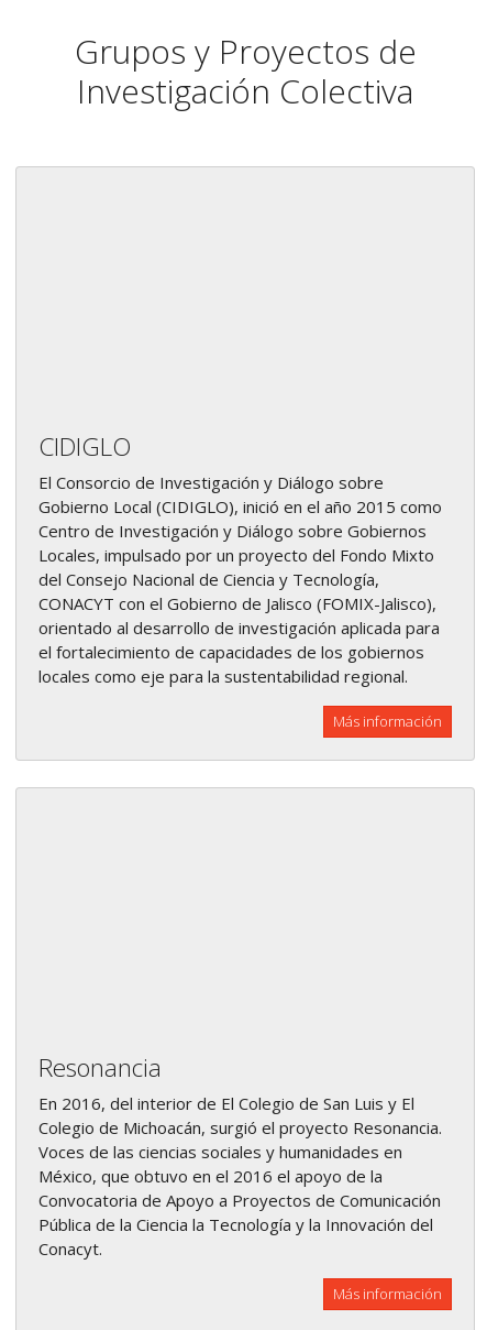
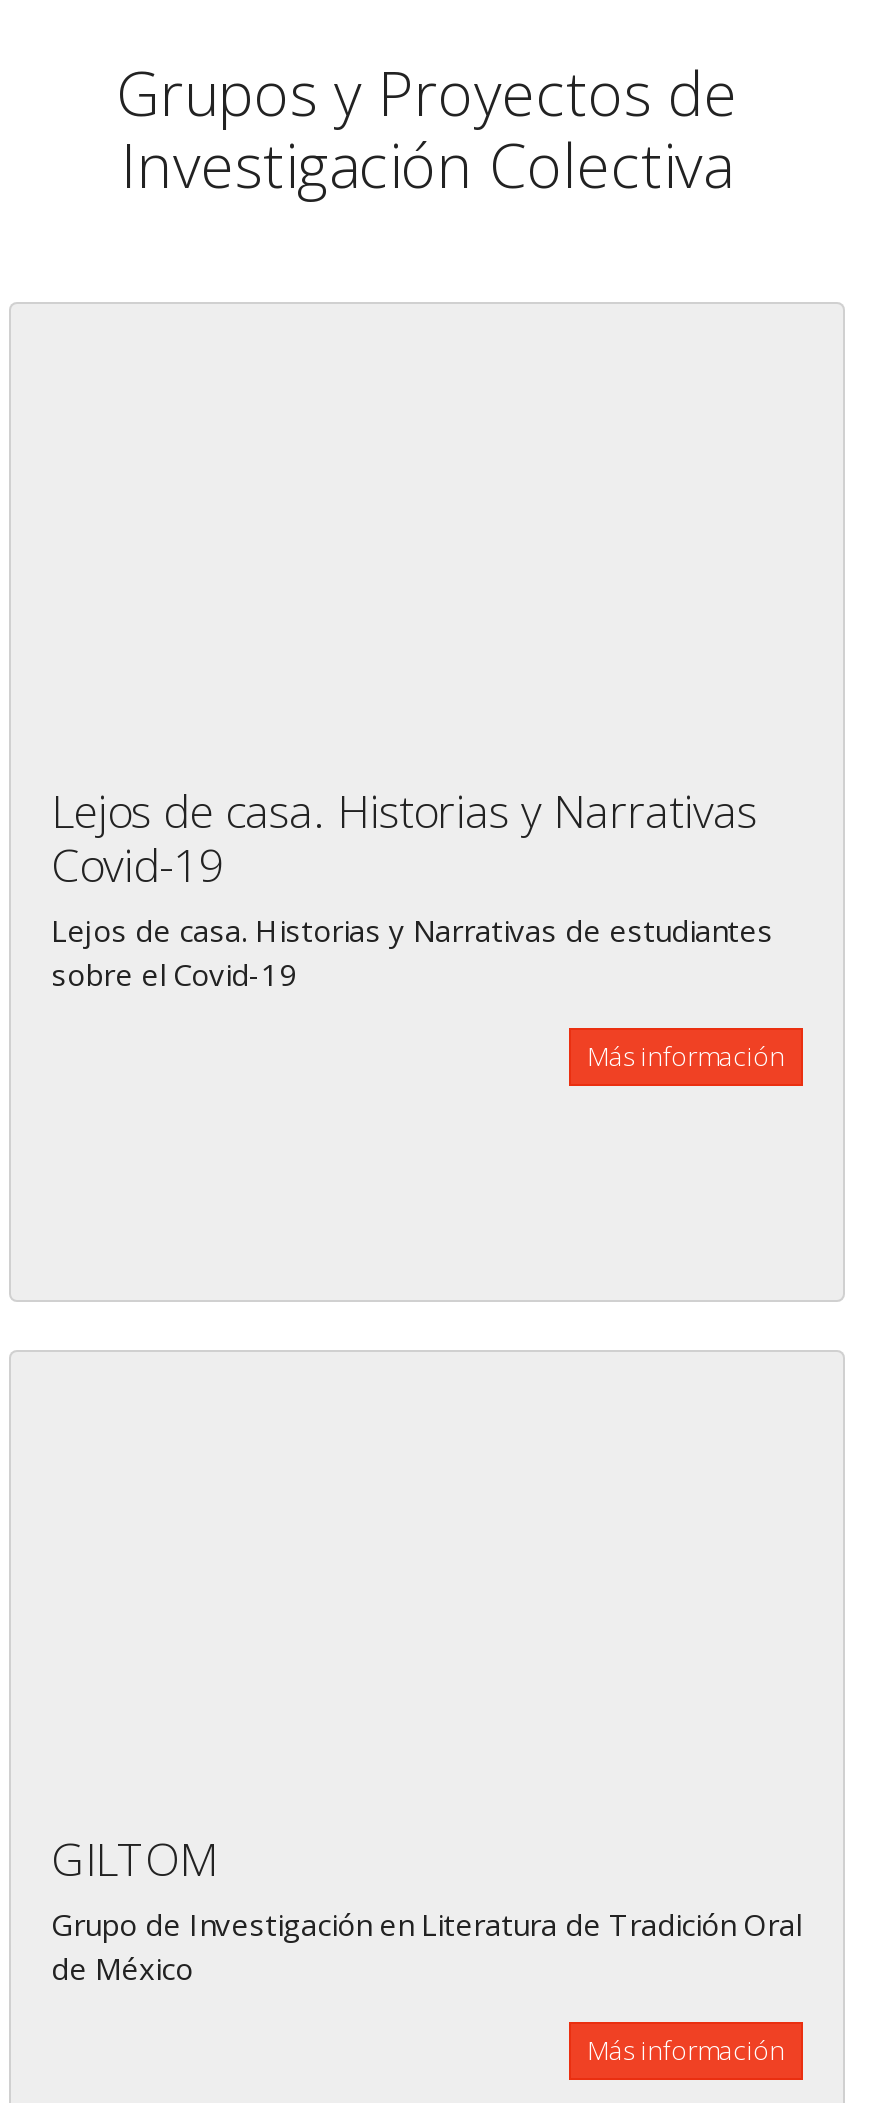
[38,430,442,687] CIDIGLO | El Consorcio de Investigación y Diálogo sobre | Gobierno Local (CIDIGLO), inició en el año 2015 como | Centro de Investigación y Diálogo sobre Gobiernos | Locales, impulsado por un proyecto del Fondo Mixto | del Consejo Nacional de Ciencia y Tecnología, | CONACYT con el Gobierno de Jalisco (FOMIX-Jalisco), | orientado al desarrollo de investigación aplicada para | el fortalecimiento de capacidades de los gobiernos | locales como eje para la sustentabilidad regional. -> [51,780,773,994] Lejos de casa. Historias y Narrativas | Covid-19 | Lejos de casa. Historias y Narrativas de estudiantes | sobre el Covid-19
[38,1051,442,1260] Resonancia | En 2016, del interior de El Colegio de San Luis y El | Colegio de Michoacán, surgió el proyecto Resonancia. | Voces de las ciencias sociales y humanidades en | México, que obtuvo en el 2016 el apoyo de la | Convocatoria de Apoyo a Proyectos de Comunicación | Pública de la Ciencia la Tecnología y la Innovación del | Conacyt. -> [51,1828,801,1988] GILTOM | Grupo de Investigación en Literatura de Tradición Oral | de México

